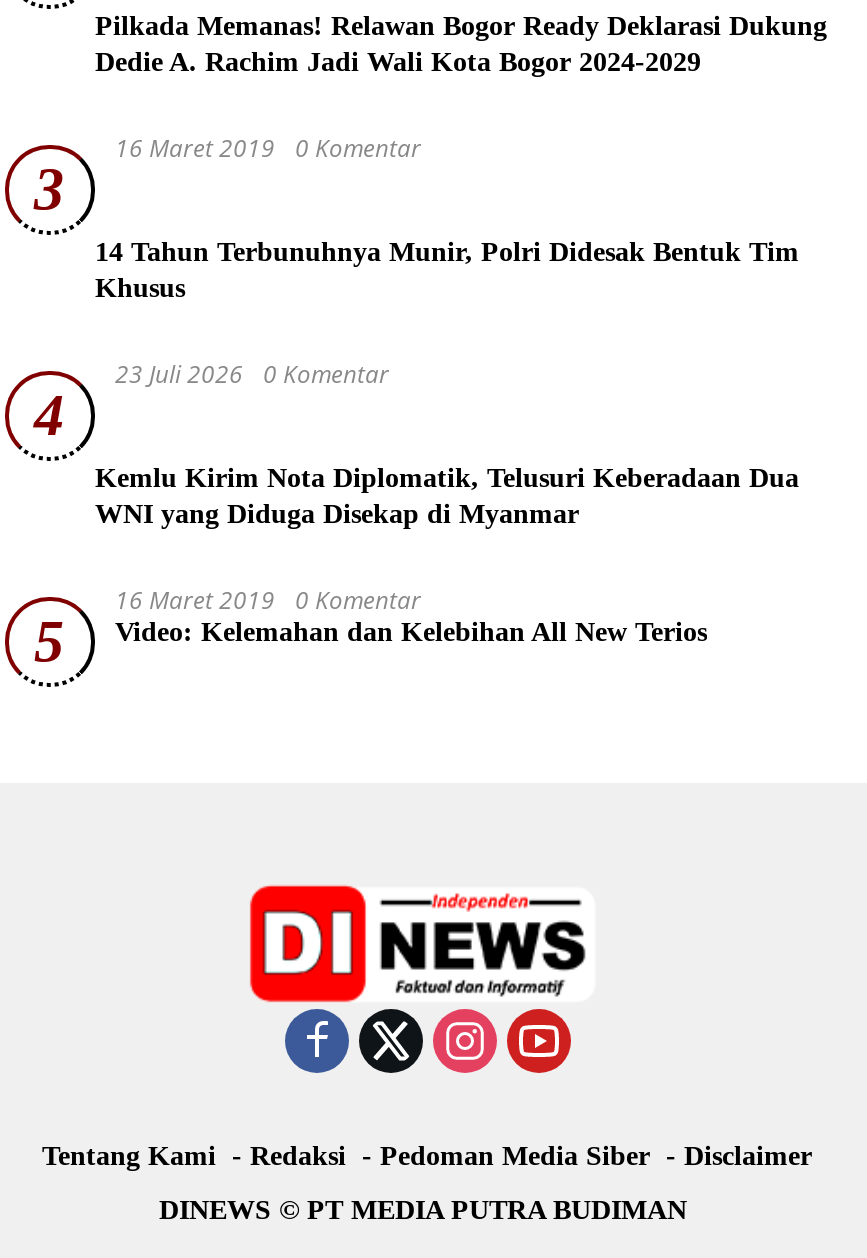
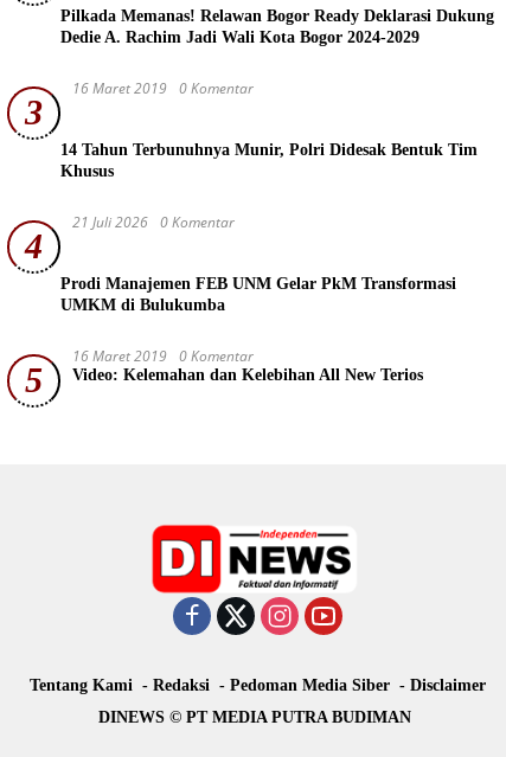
[115,357,389,391] 23 Juli 2026 0 Komentar -> [72,212,235,232] 21 Juli 2026 0 Komentar
[95,463,799,529] Kemlu Kirim Nota Diplomatik, Telusuri Keberadaan Dua | WNI yang Diduga Disekap di Myanmar -> [60,274,456,313] Prodi Manajemen FEB UNM Gelar PkM Transformasi | UMKM di Bulukumba

